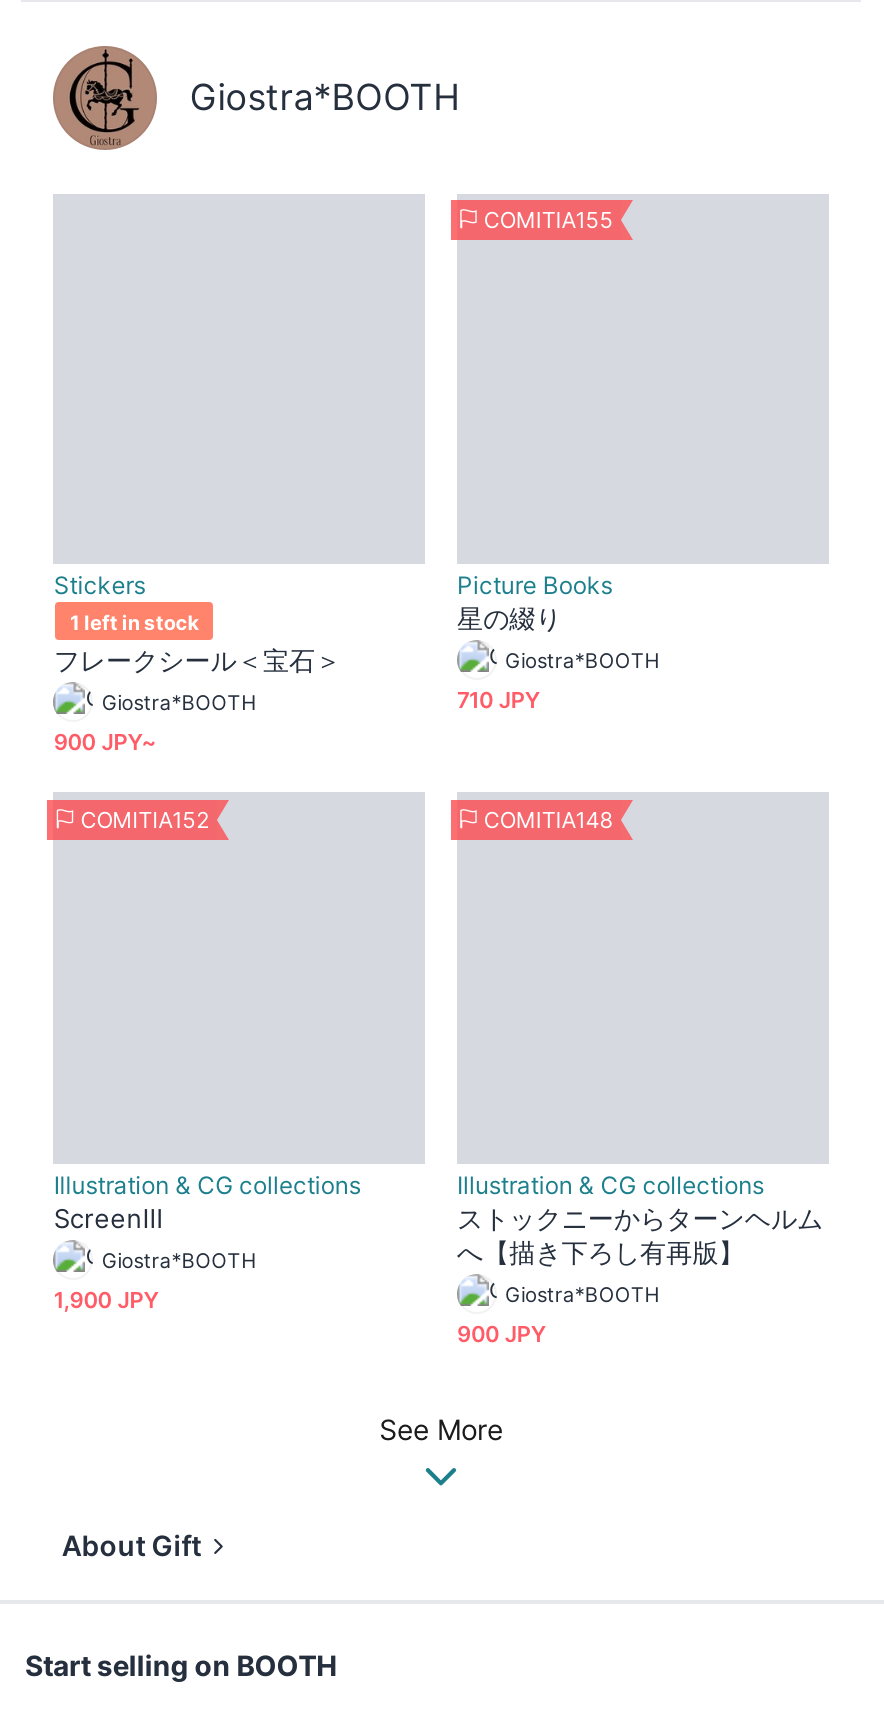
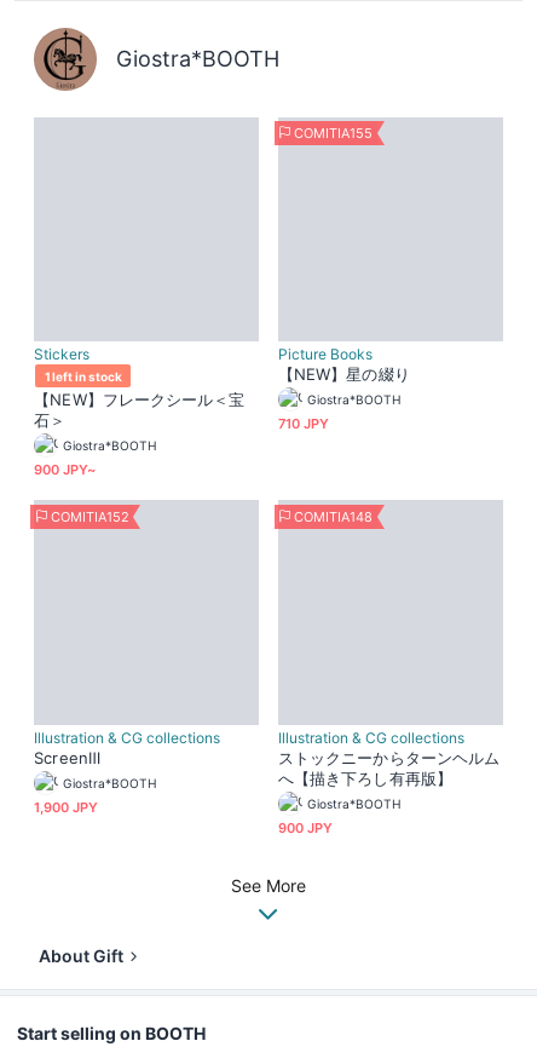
[457,603,562,635] 星の綴り -> [278,365,410,384] 【NEW】星の綴り
[54,645,341,677] フレークシール＜宝石＞ -> [34,390,245,430] 【NEW】フレークシール＜宝 | 石＞

